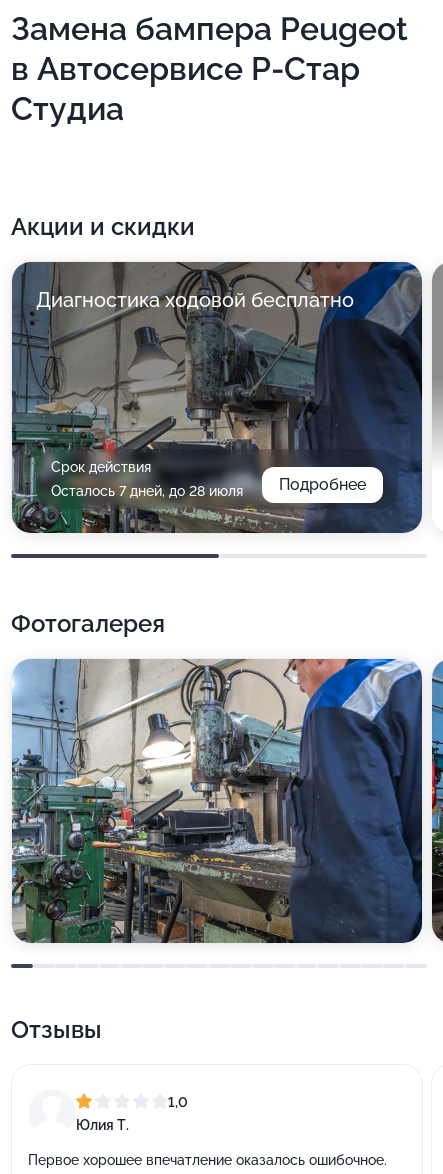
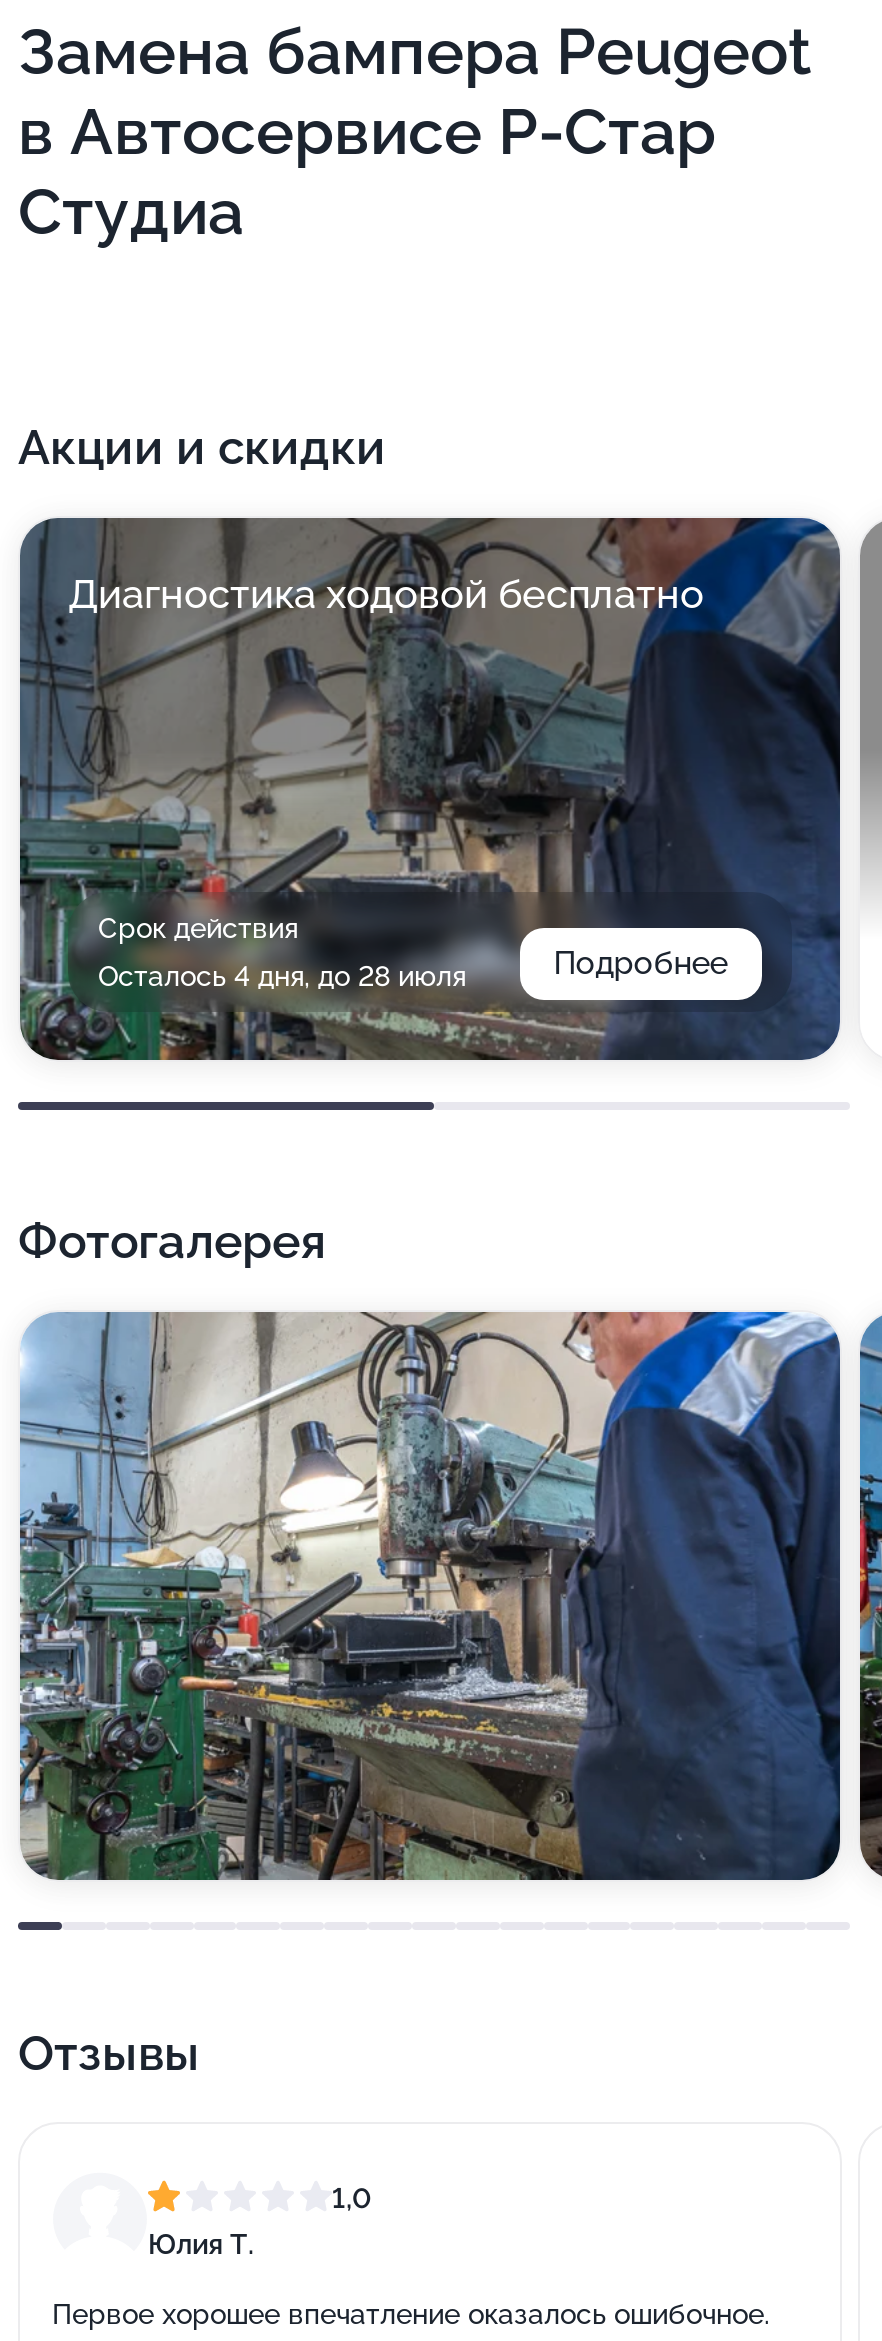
[51,483,243,499] Осталось 7 дней, до 28 июля -> [98,960,466,992] Осталось 4 дня, до 28 июля

